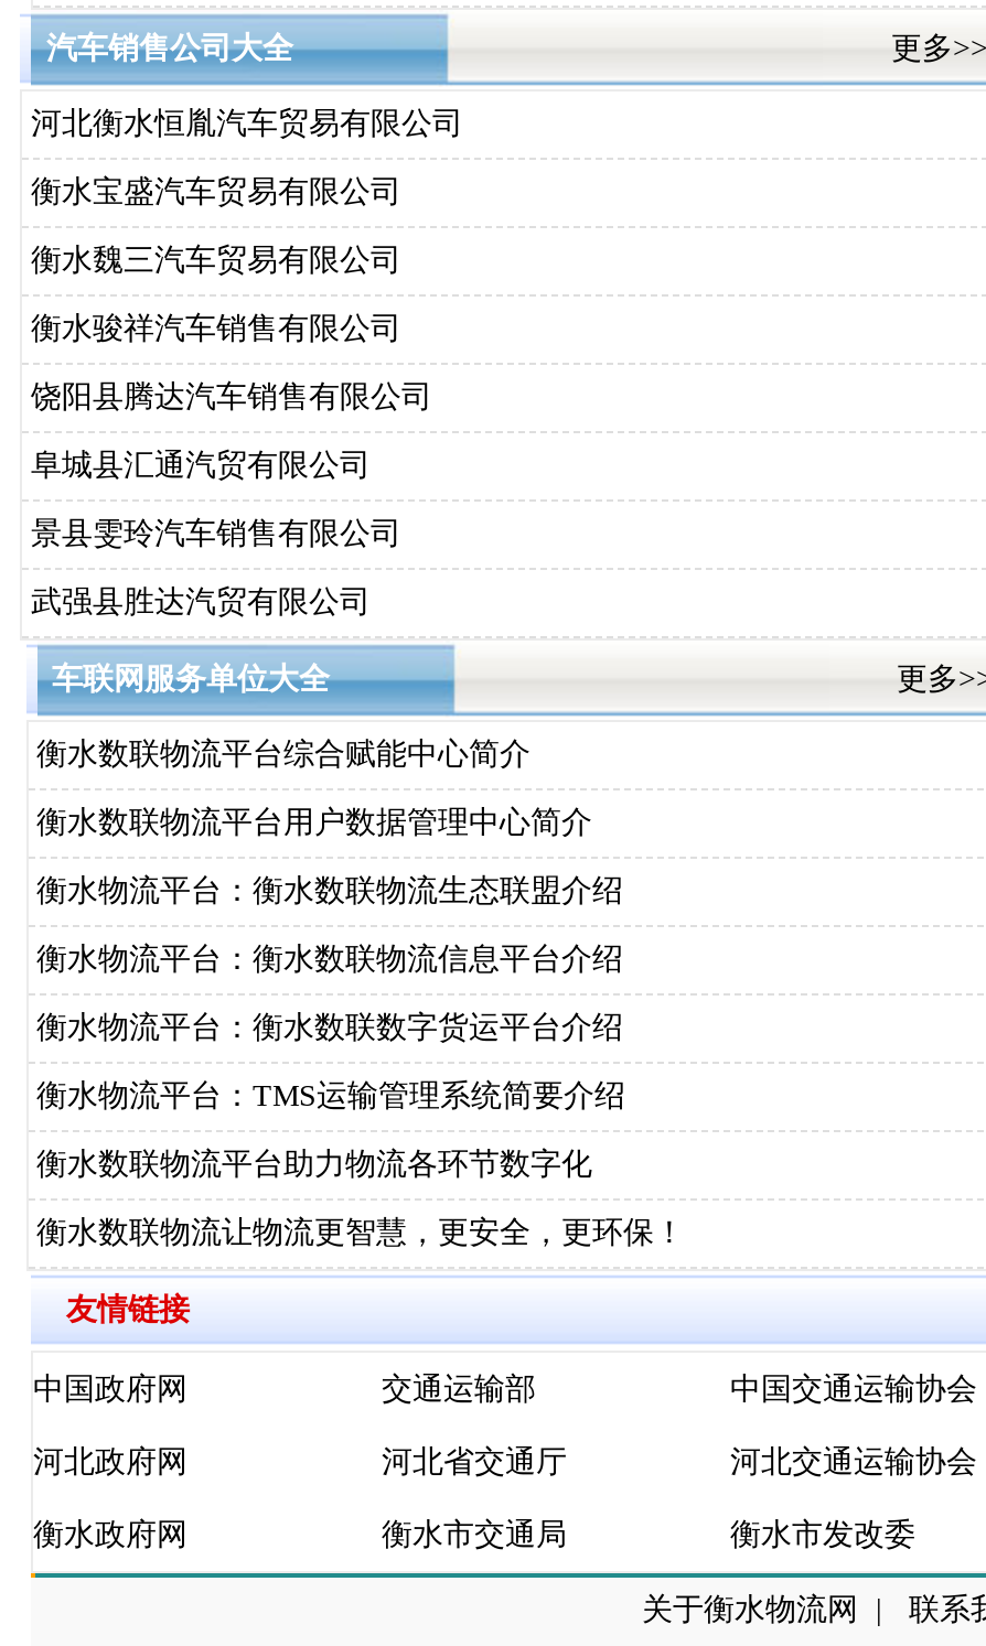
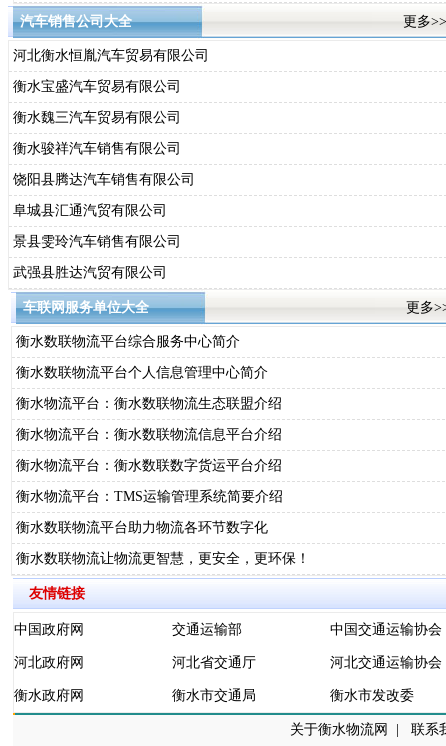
[28,738,530,771] 衡水数联物流平台综合赋能中心简介 -> [11,334,239,349] 衡水数联物流平台综合服务中心简介
[28,806,592,839] 衡水数联物流平台用户数据管理中心简介 -> [11,365,267,380] 衡水数联物流平台个人信息管理中心简介

